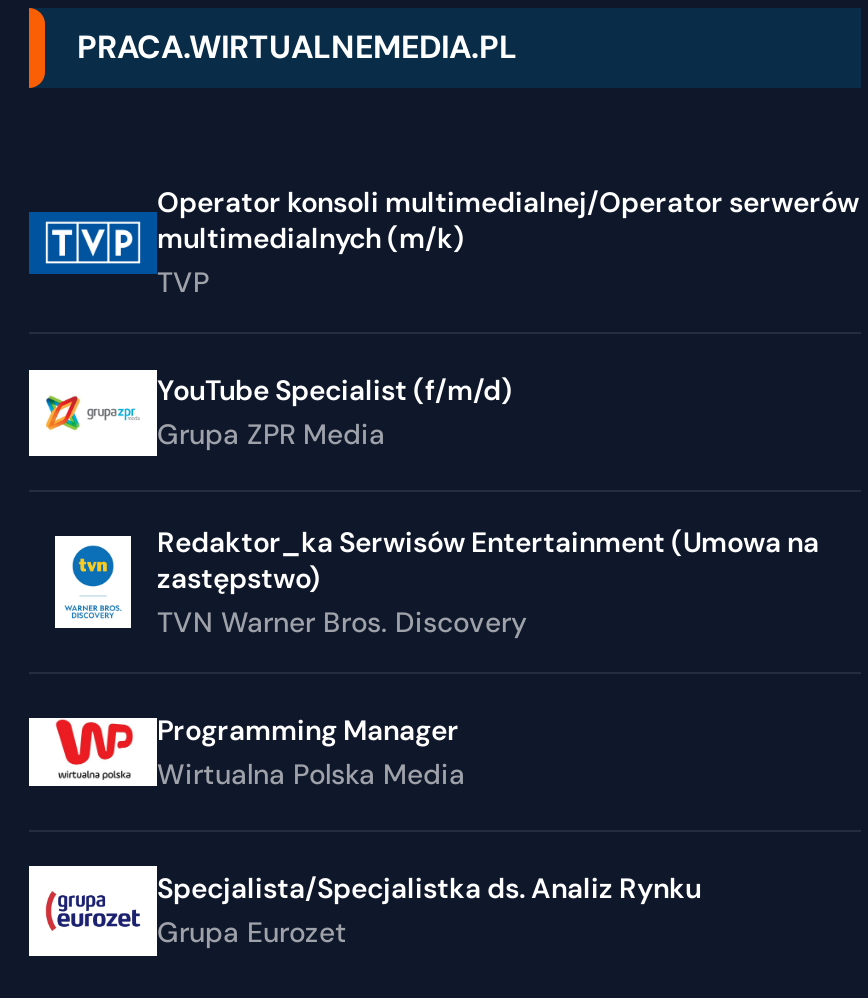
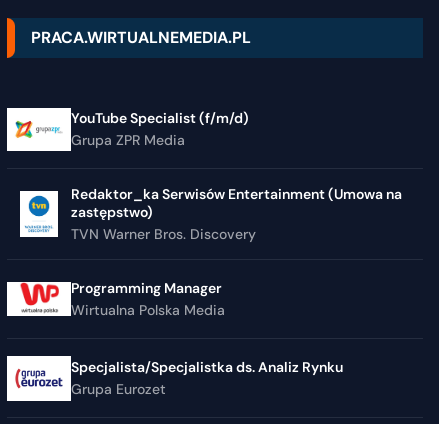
[29,185,859,301] [image] | Operator konsoli multimedialnej/Operator serwerów | multimedialnych (m/k) | TVP -> none

